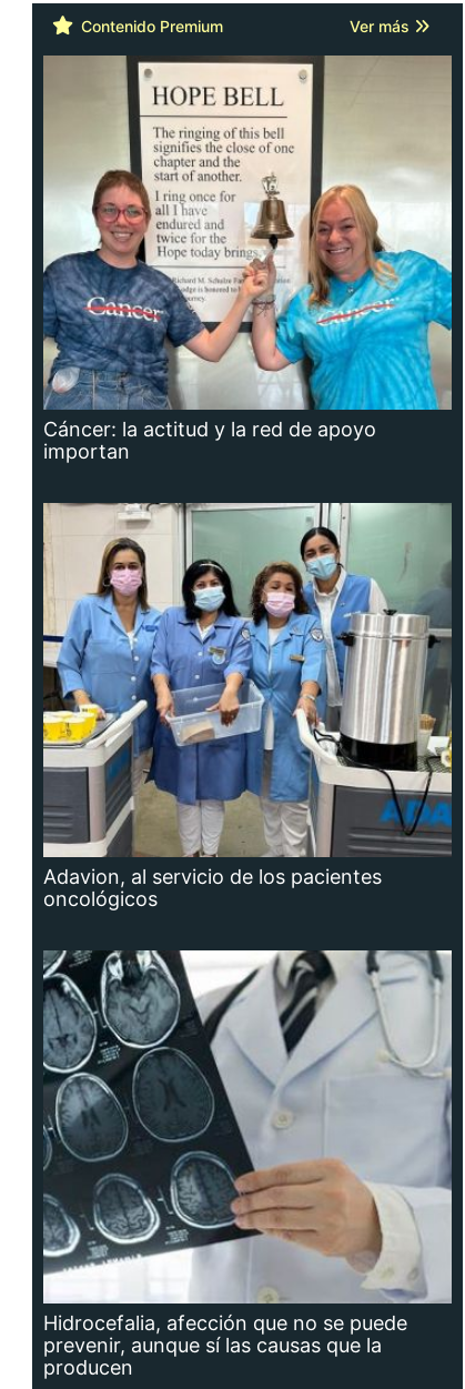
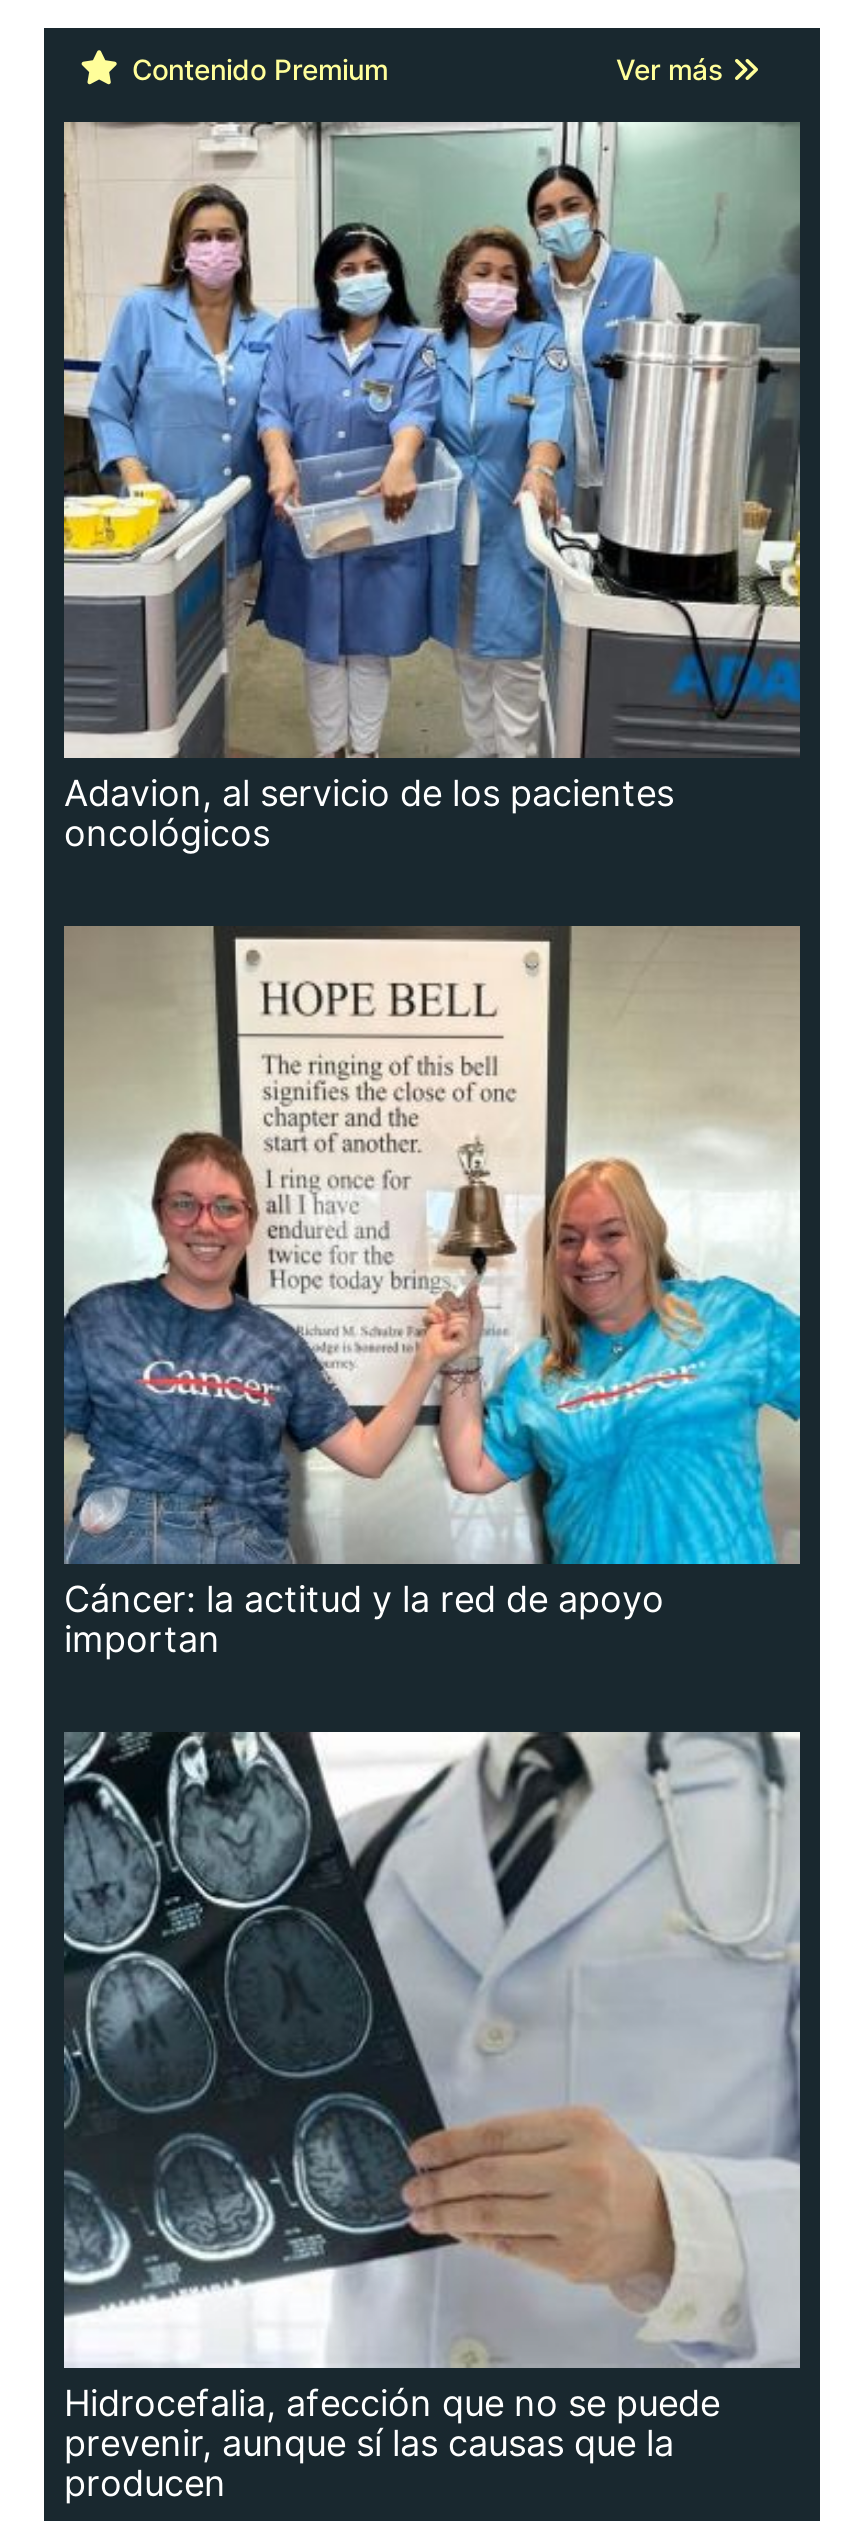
moved [41,56,454,463] -> [60,926,804,1659]: [image] | Cáncer: la actitud y la red de apoyo | importan
moved [42,502,453,910] -> [62,120,802,854]: [image] | Adavion, al servicio de los pacientes | oncológicos

